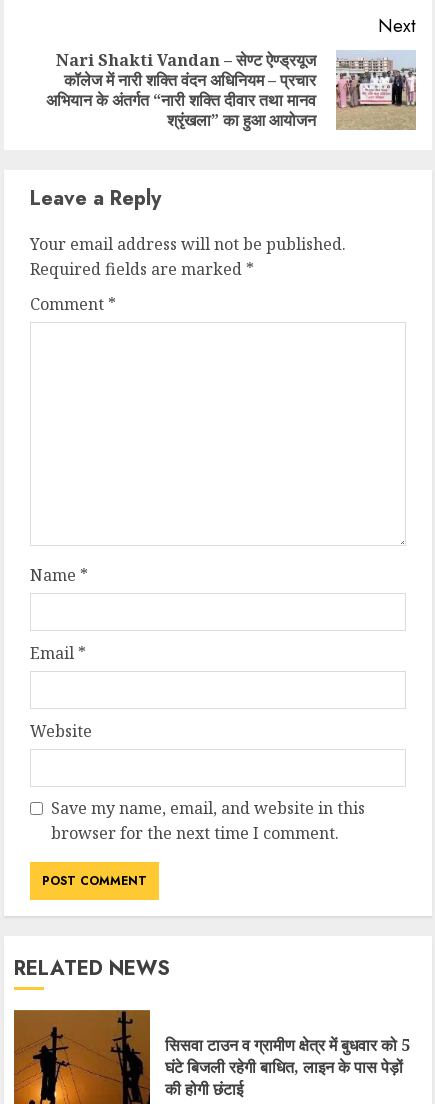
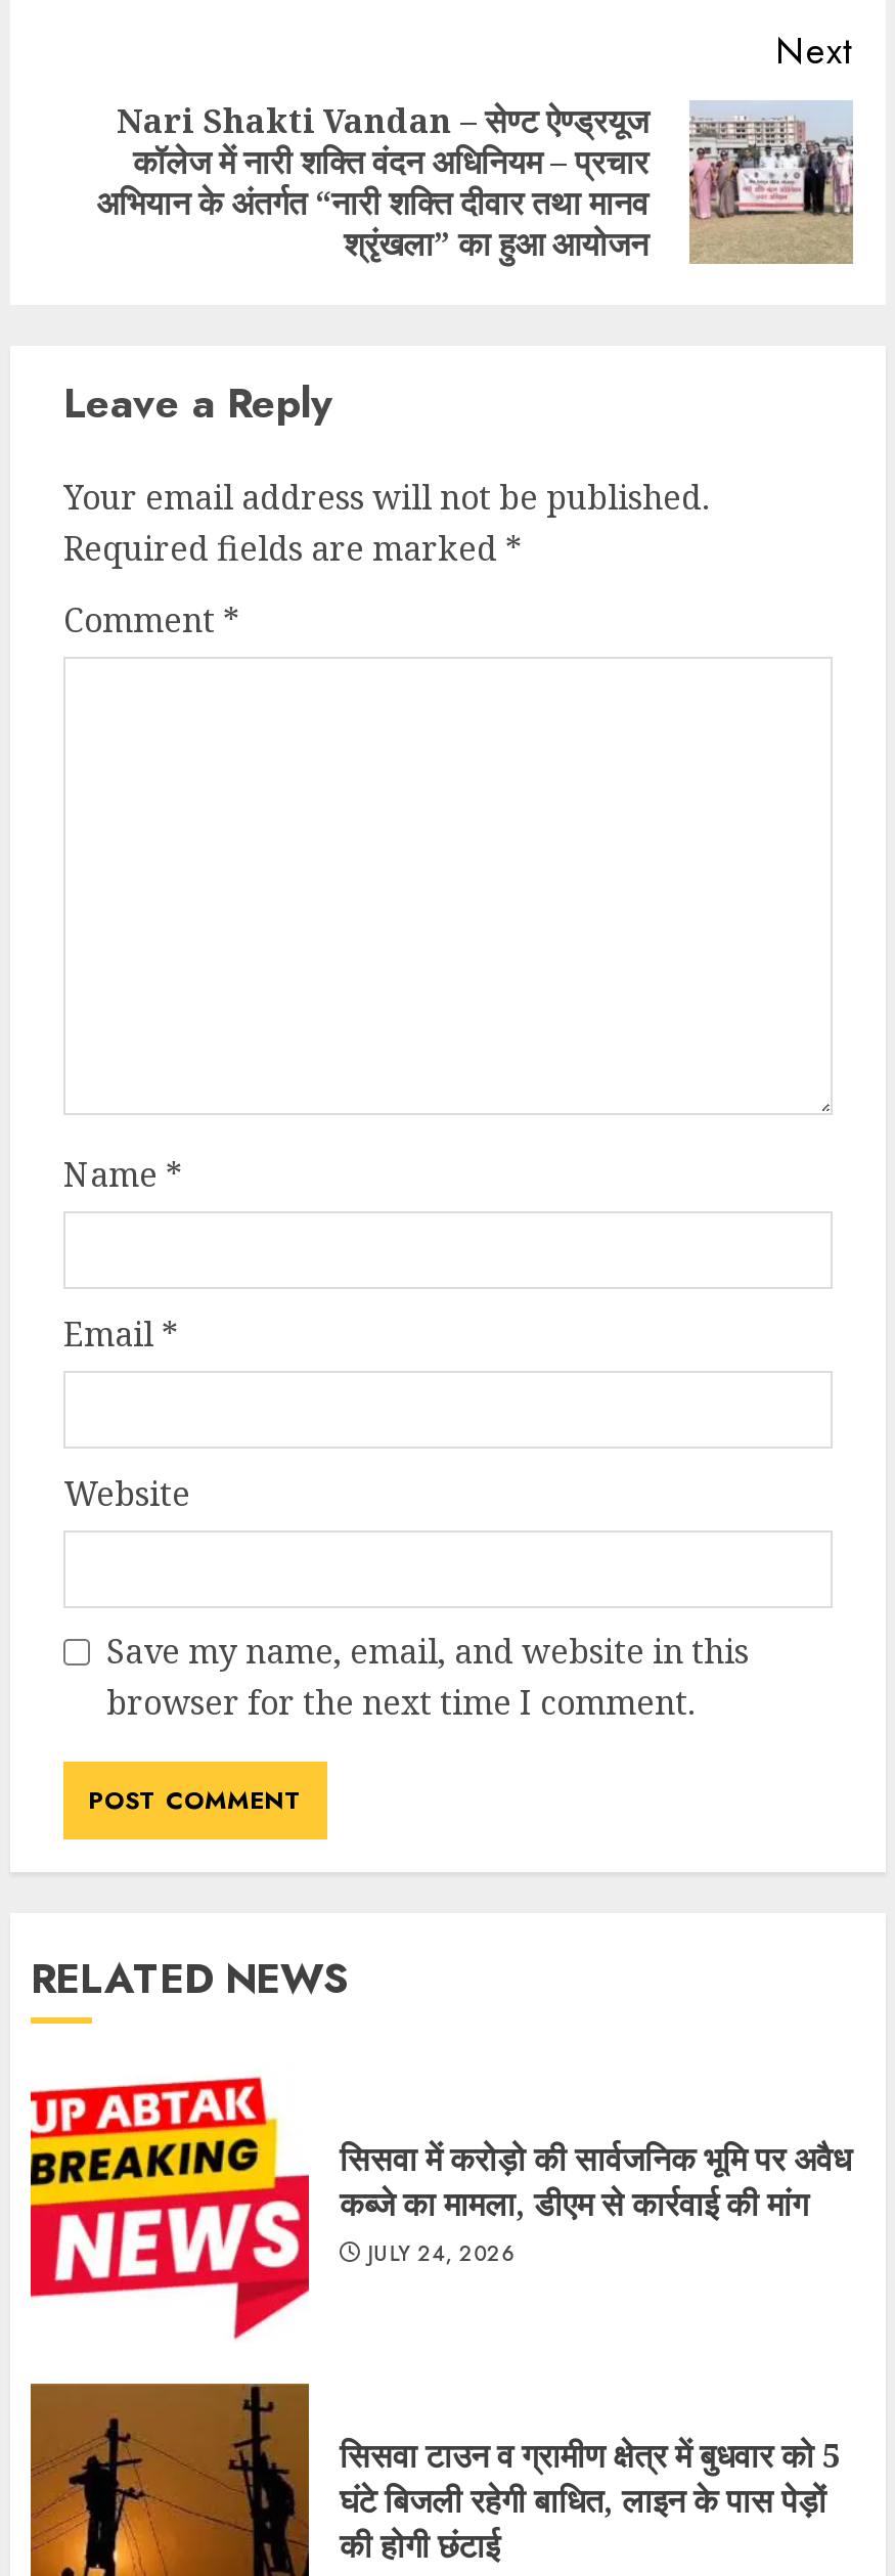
none -> [29,2075,851,2343] [image] | सिसवा में करोड़ो की सार्वजनिक भूमि पर अवैध | कब्जे का मामला, डीएम से कार्रवाई की मांग | JULY 24, 2026

